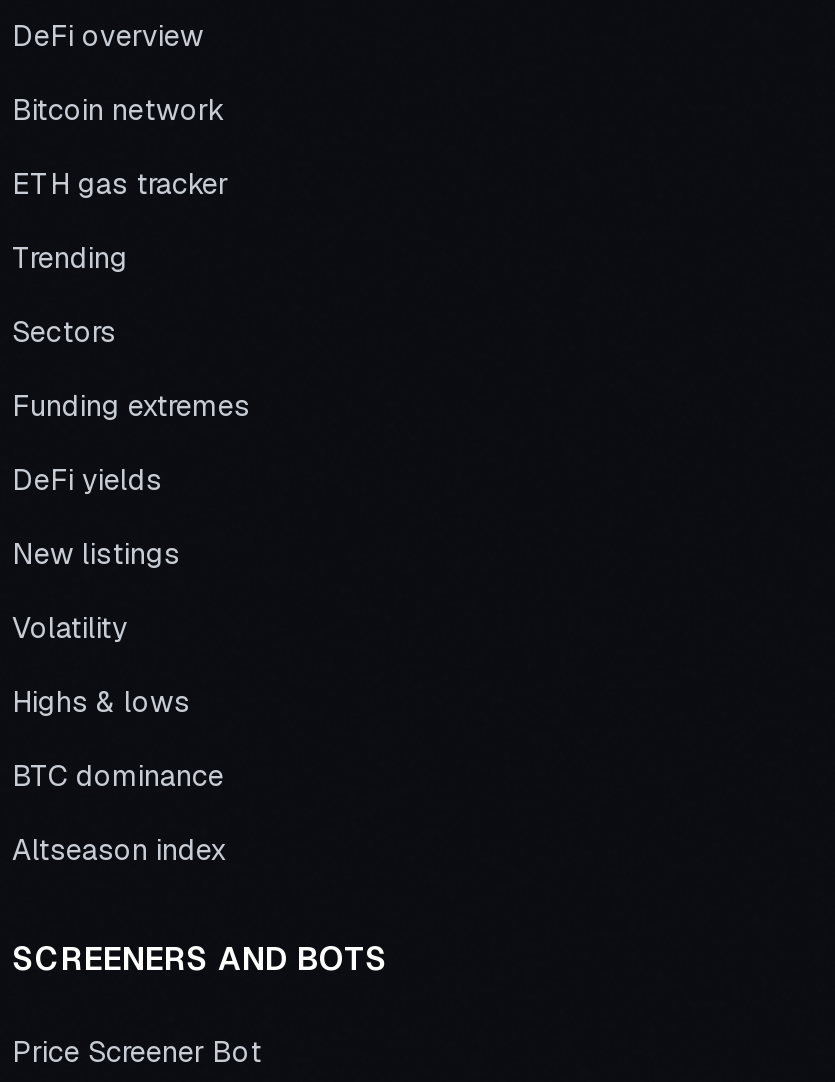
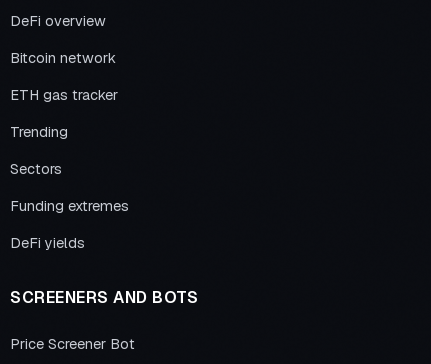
[12,536,226,868] New listings | Volatility | Highs & lows | BTC dominance | Altseason index -> none

